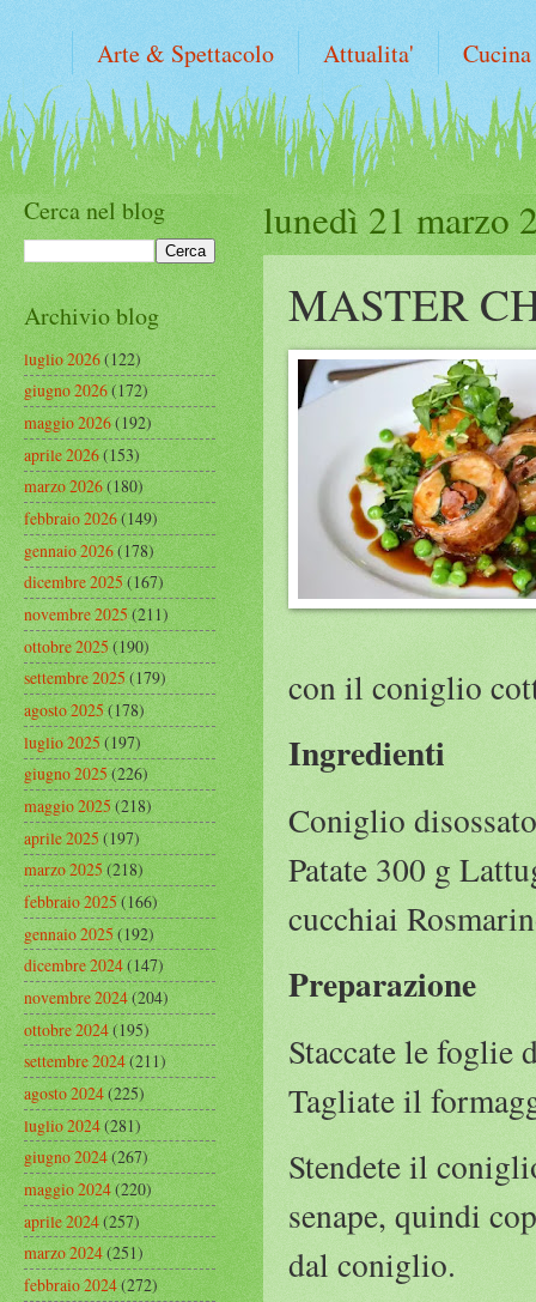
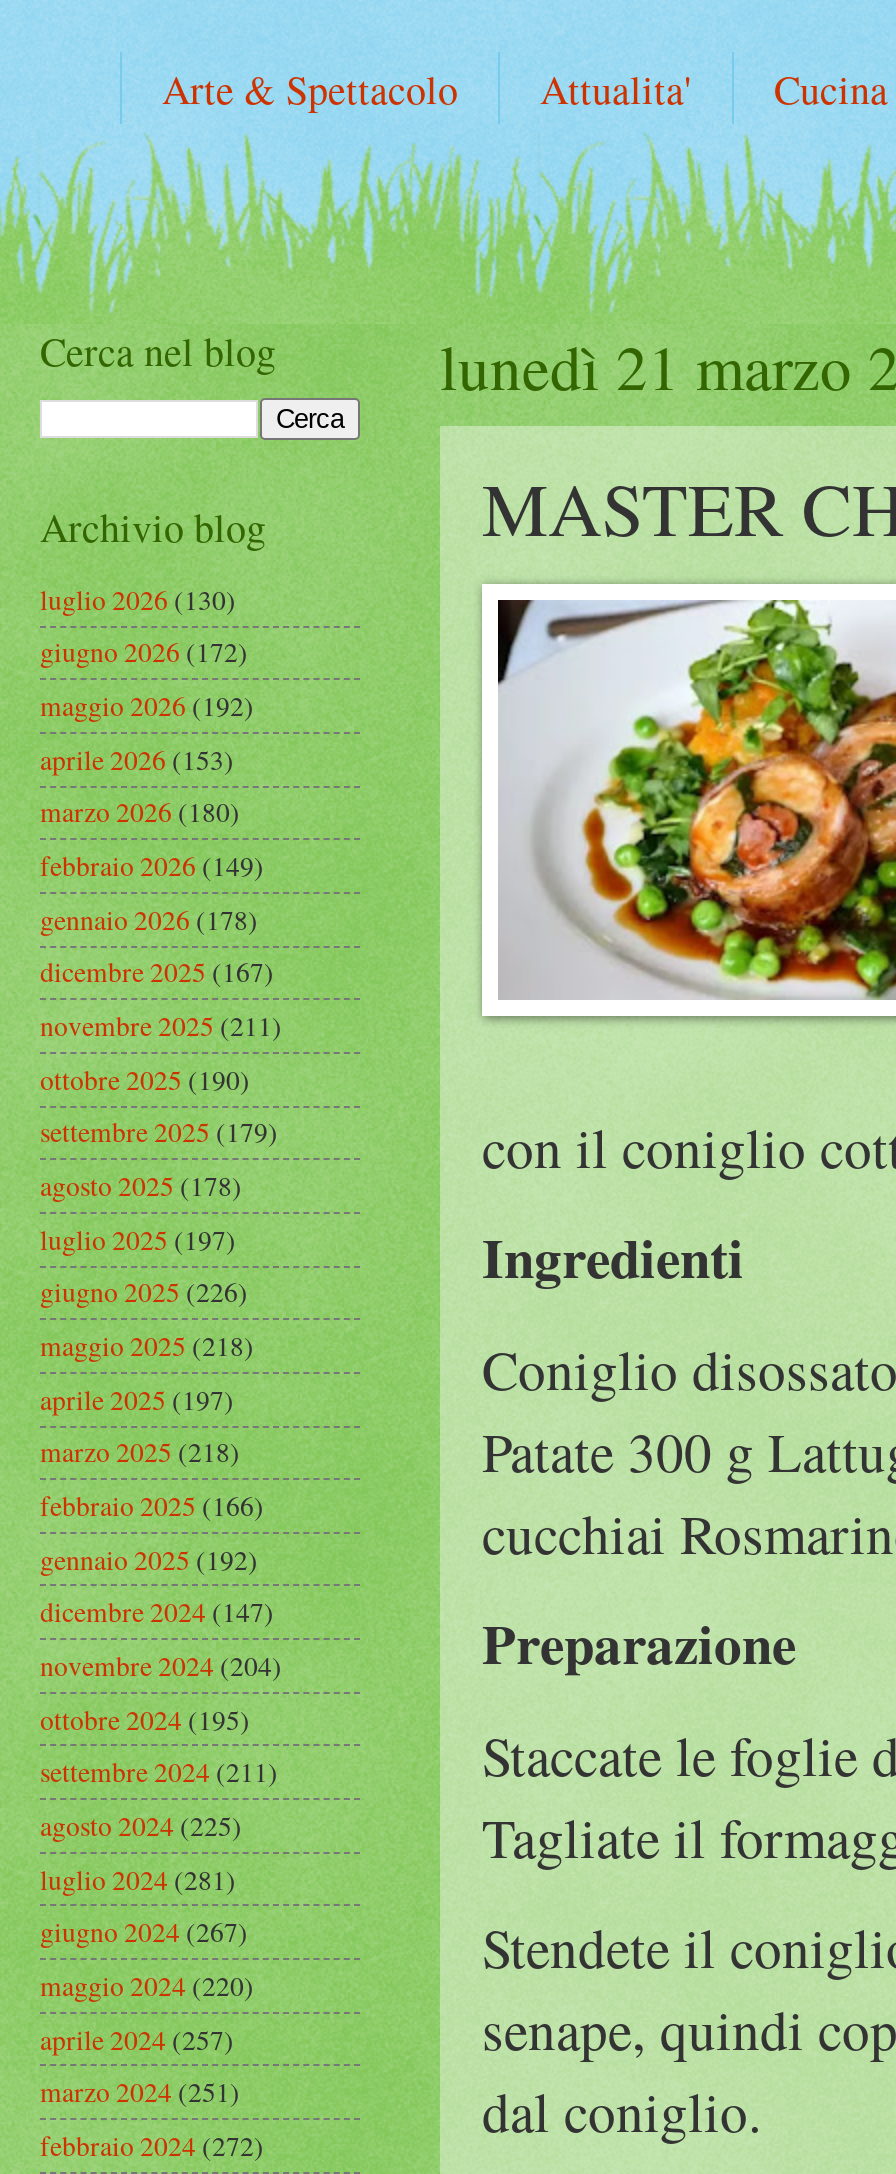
[24,347,141,370] luglio 2026 (122) -> [40,580,236,618] luglio 2026 (130)

